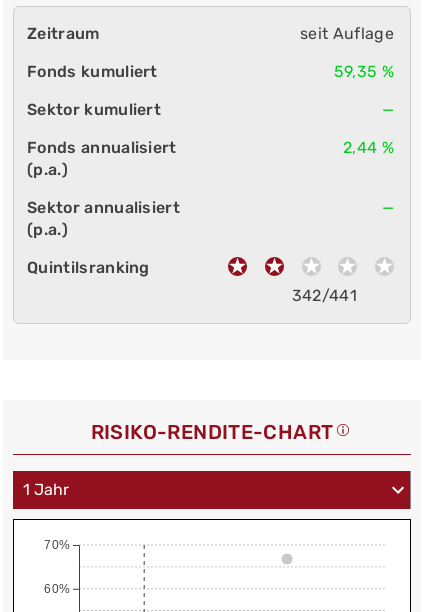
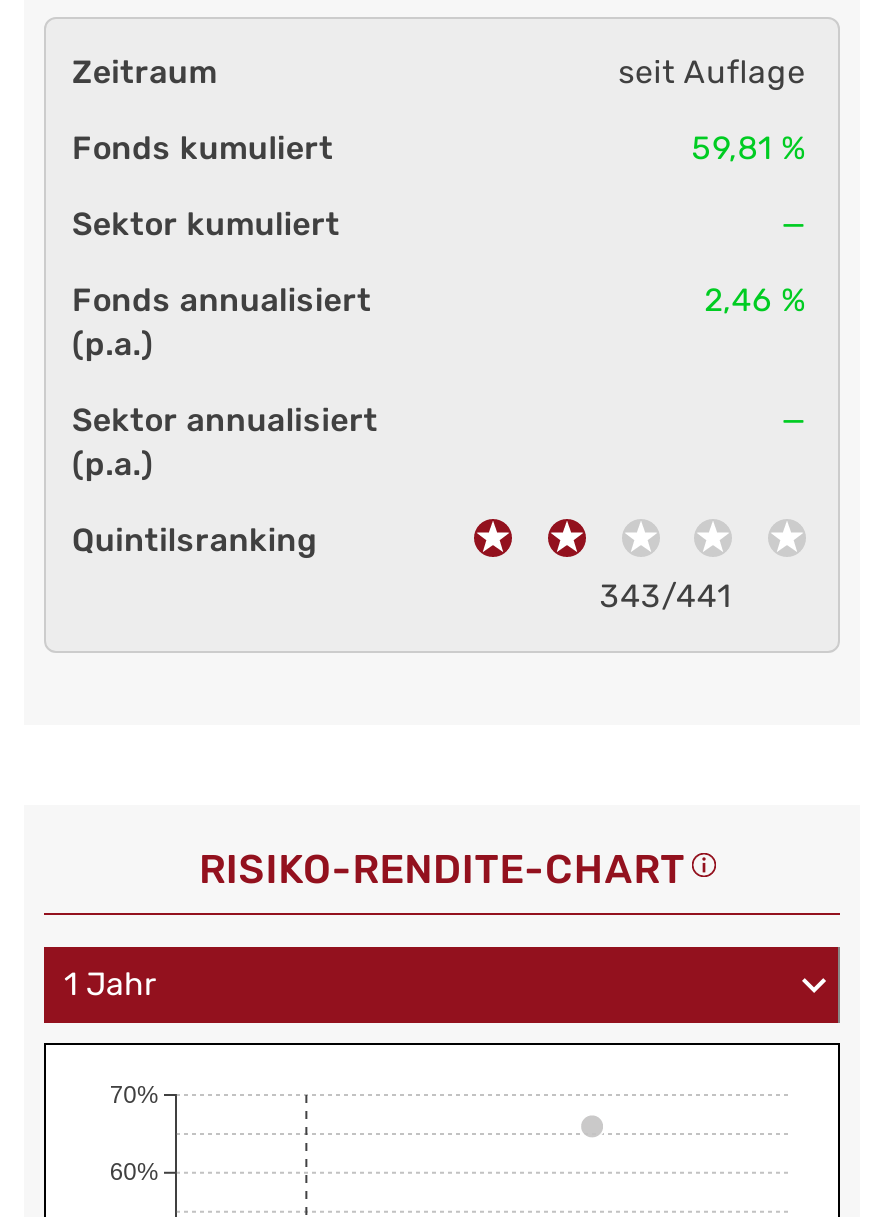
[334,62,394,81] 59,35 % -> [692,128,806,166] 59,81 %
[343,138,394,157] 2,44 % -> [704,280,806,318] 2,46 %
[292,286,357,305] 342/441 -> [600,576,732,614] 343/441

